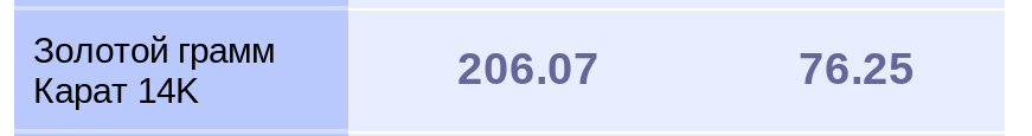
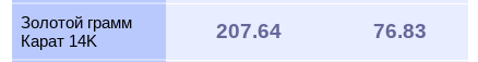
[457,45,600,95] 206.07 -> [216,20,282,43] 207.64
[799,45,915,95] 76.25 -> [373,20,427,43] 76.83

